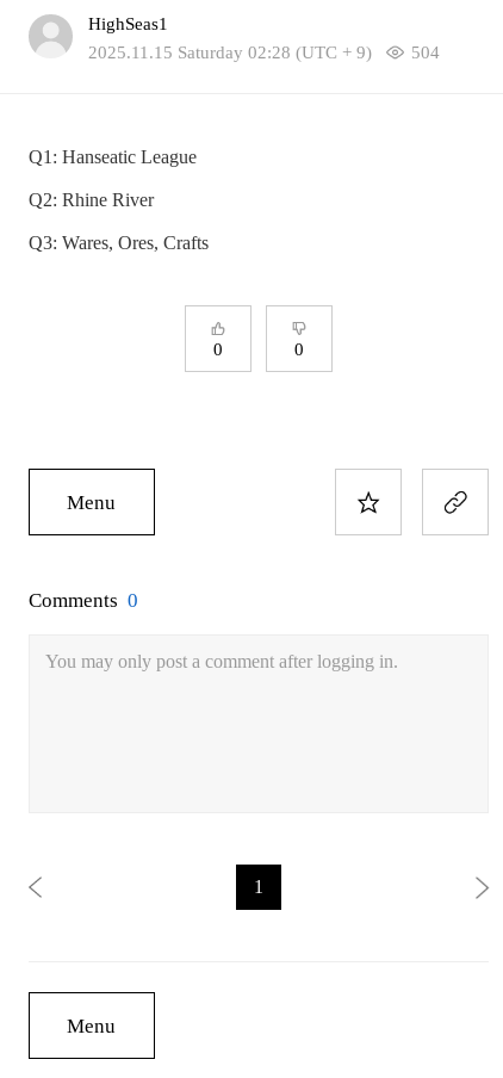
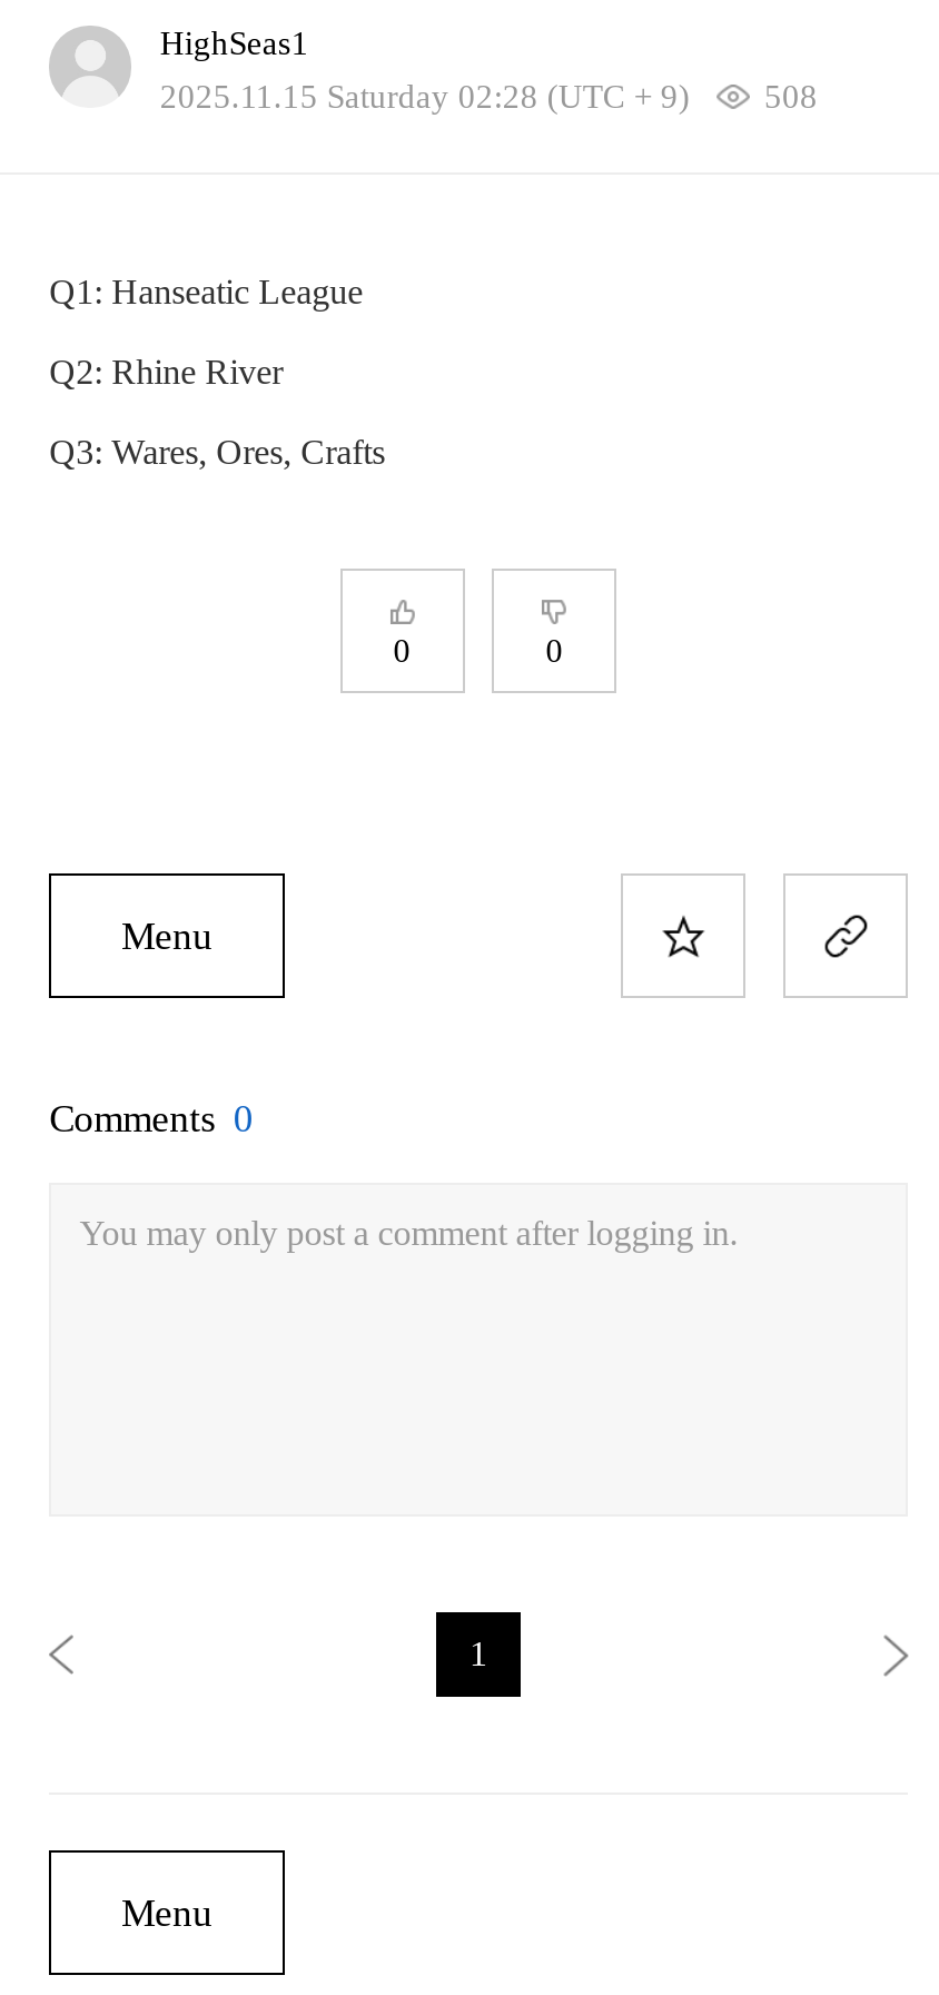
[412,43,440,62] 504 -> [764,79,818,114] 508

